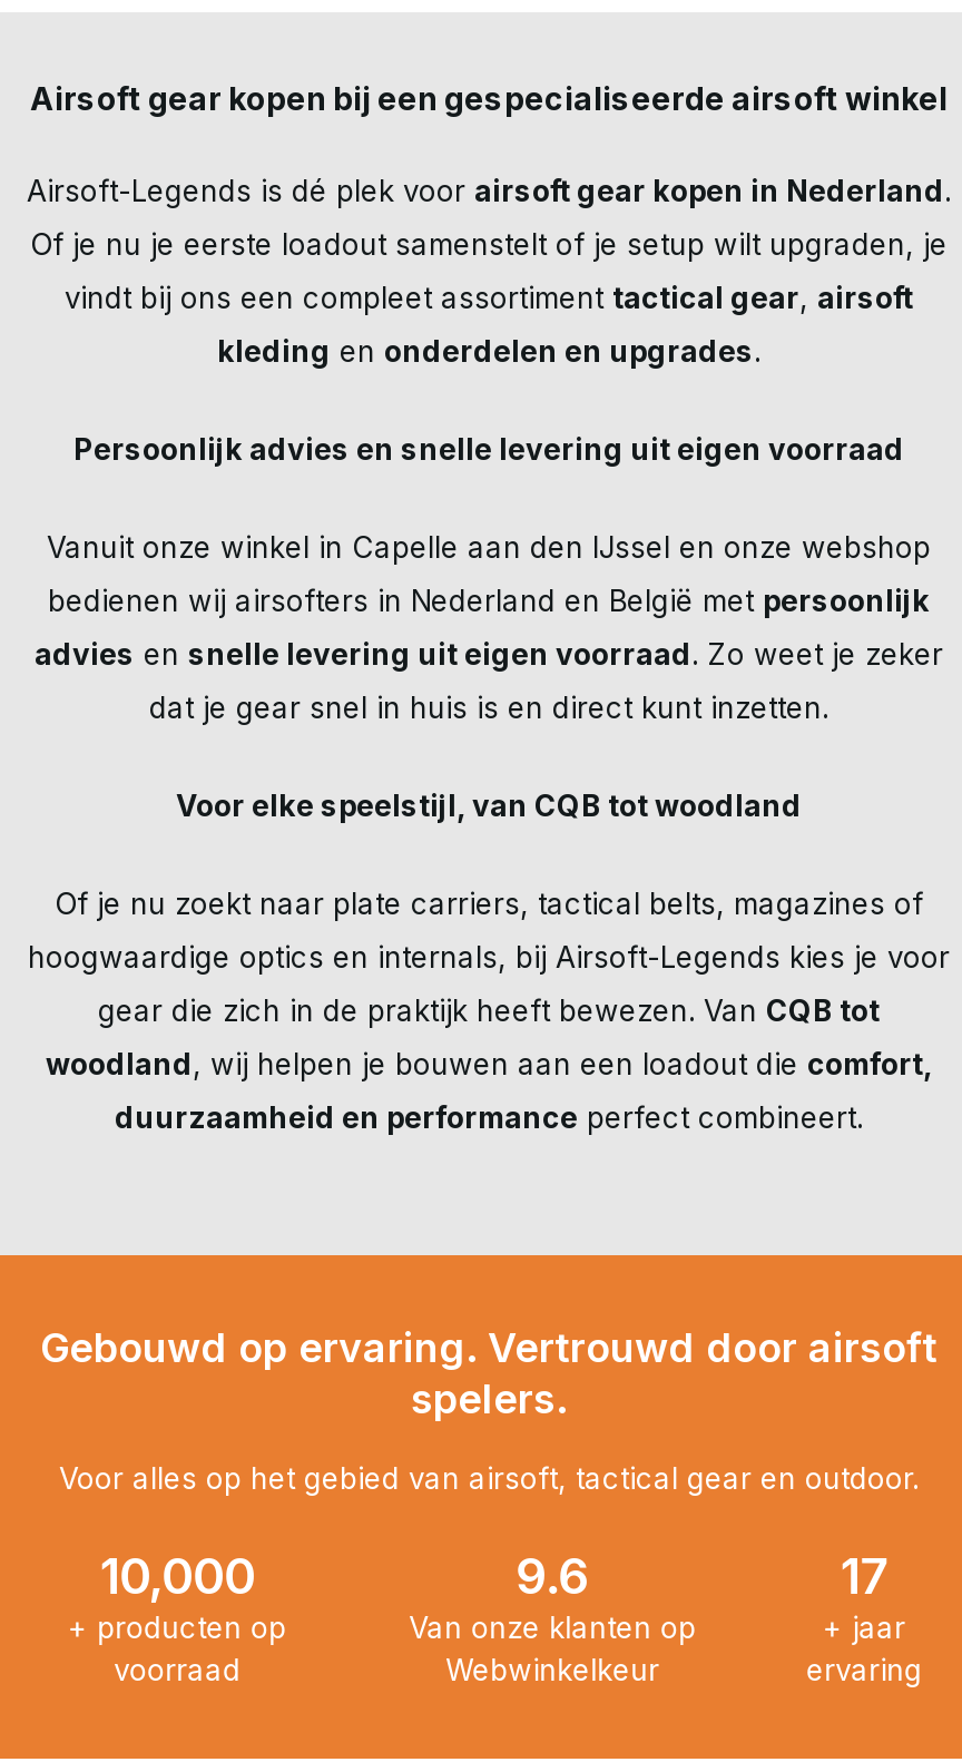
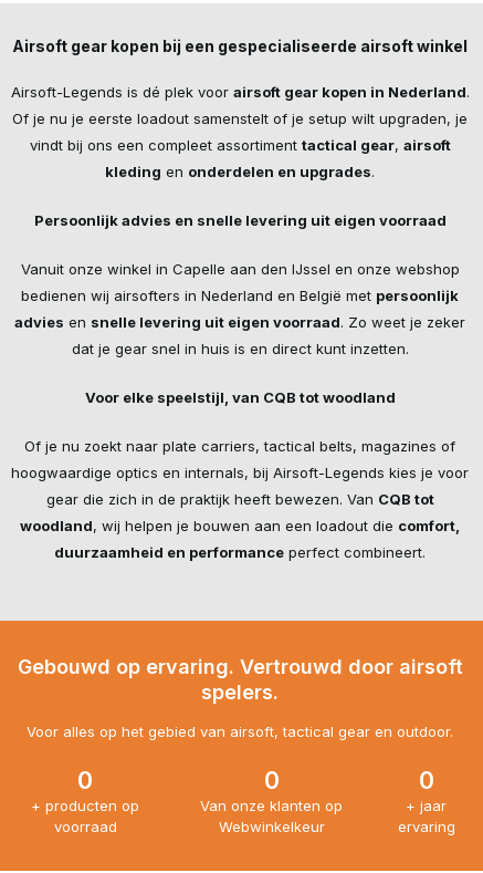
[99,1547,255,1605] 10,000 -> [77,765,93,794] 0
[516,1547,589,1605] 9.6 -> [264,765,279,794] 0
[840,1547,889,1605] 17 -> [418,765,434,794] 0

